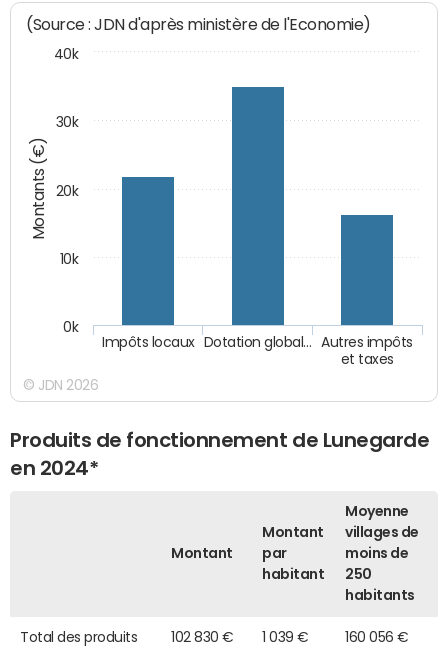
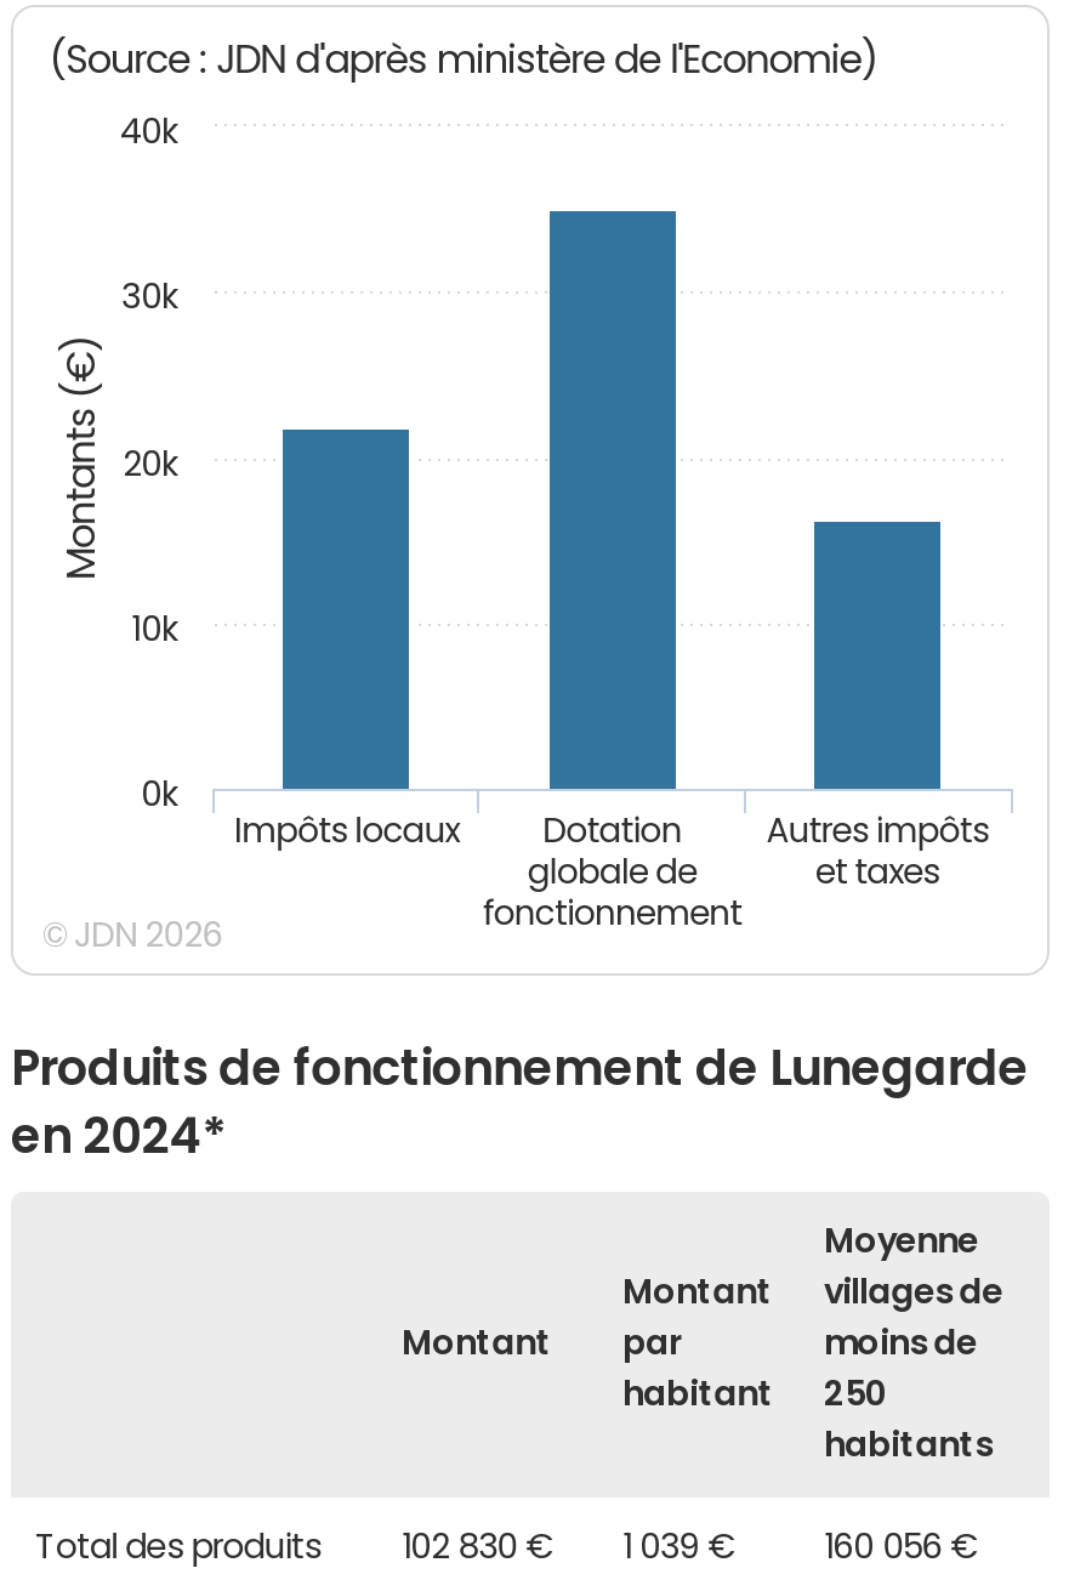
[204,335,312,351] Dotation global… -> [483,813,743,930] Dotation | globale de | fonctionnement

